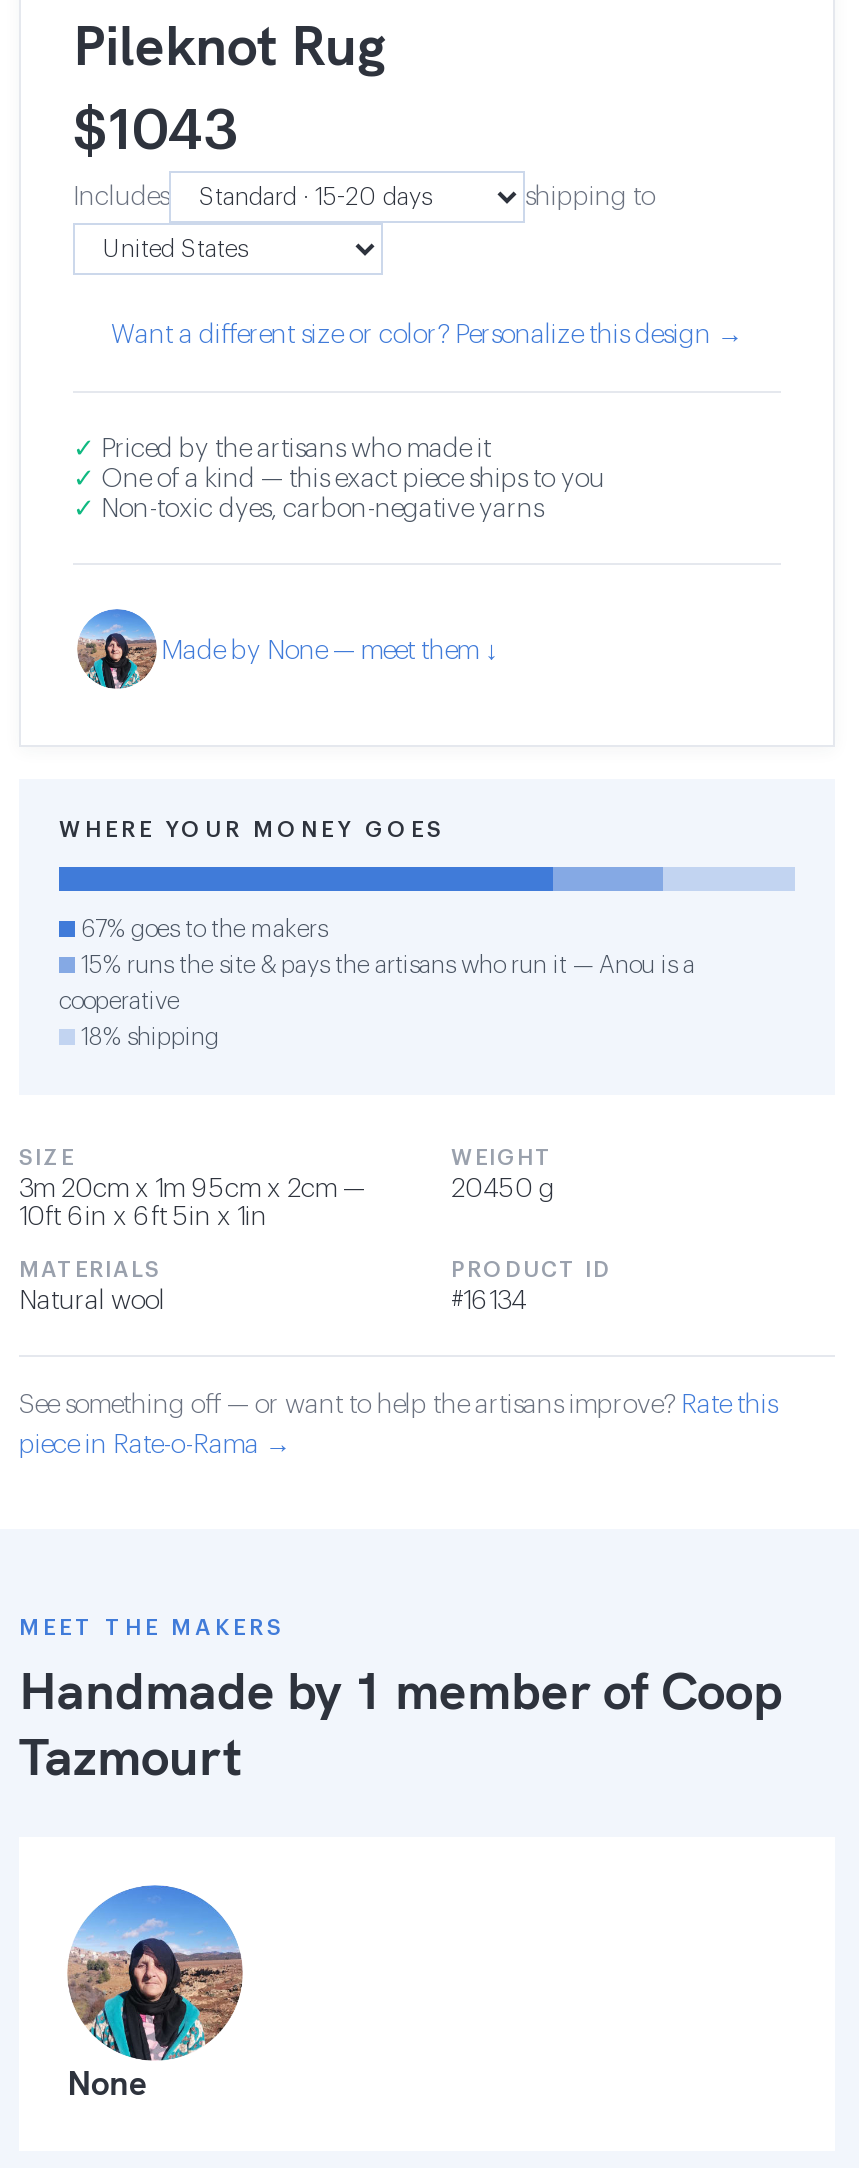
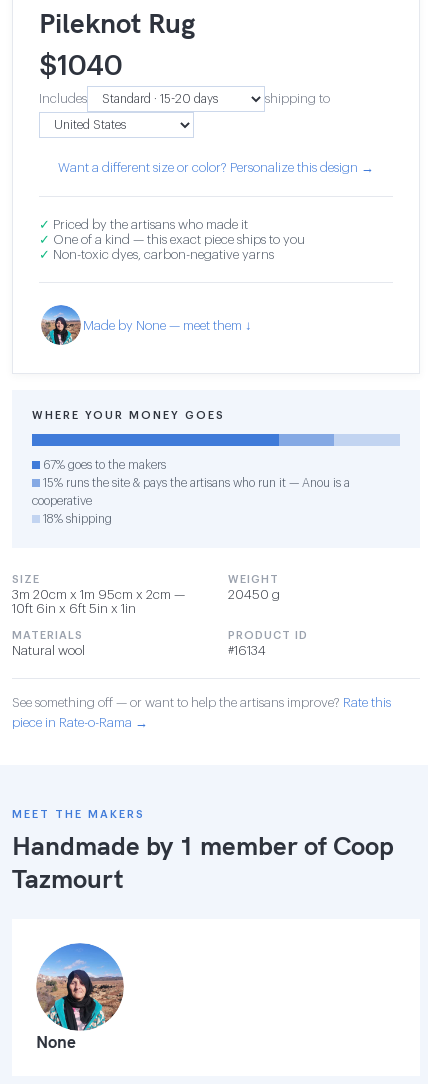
[73,103,237,159] $1043 -> [39,52,123,80] $1040

